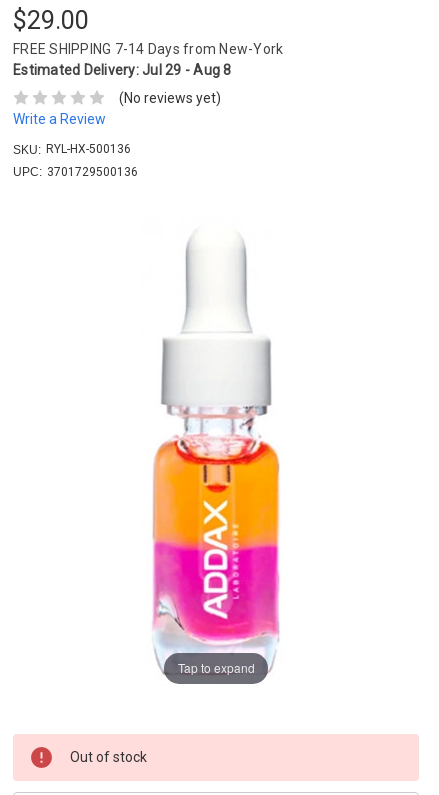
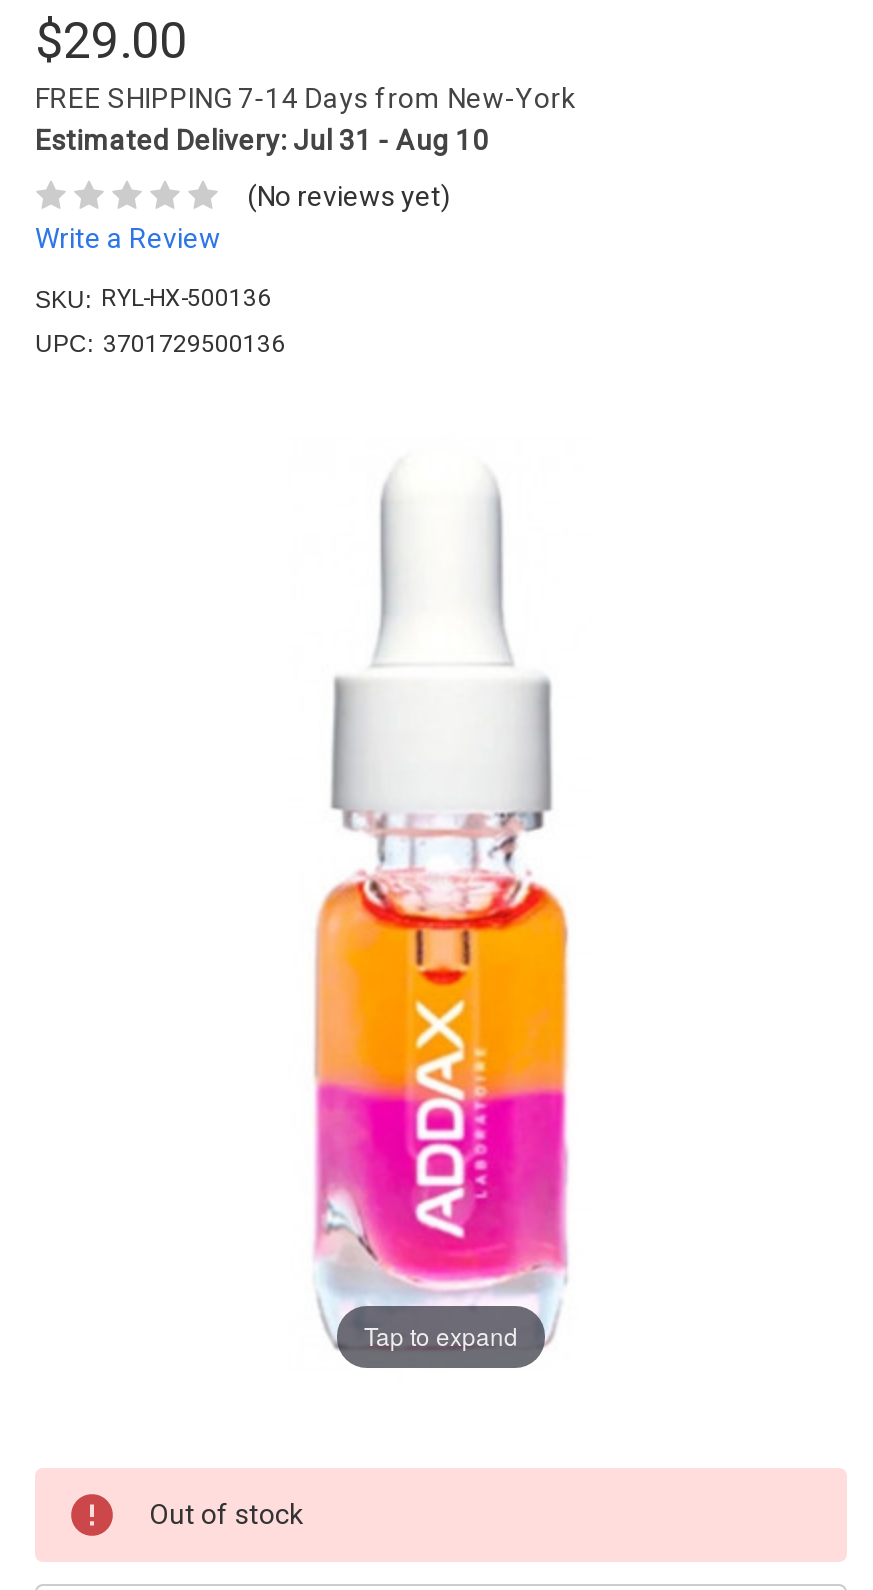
[13,62,231,78] Estimated Delivery: Jul 29 - Aug 8 -> [35,124,489,156] Estimated Delivery: Jul 31 - Aug 10

